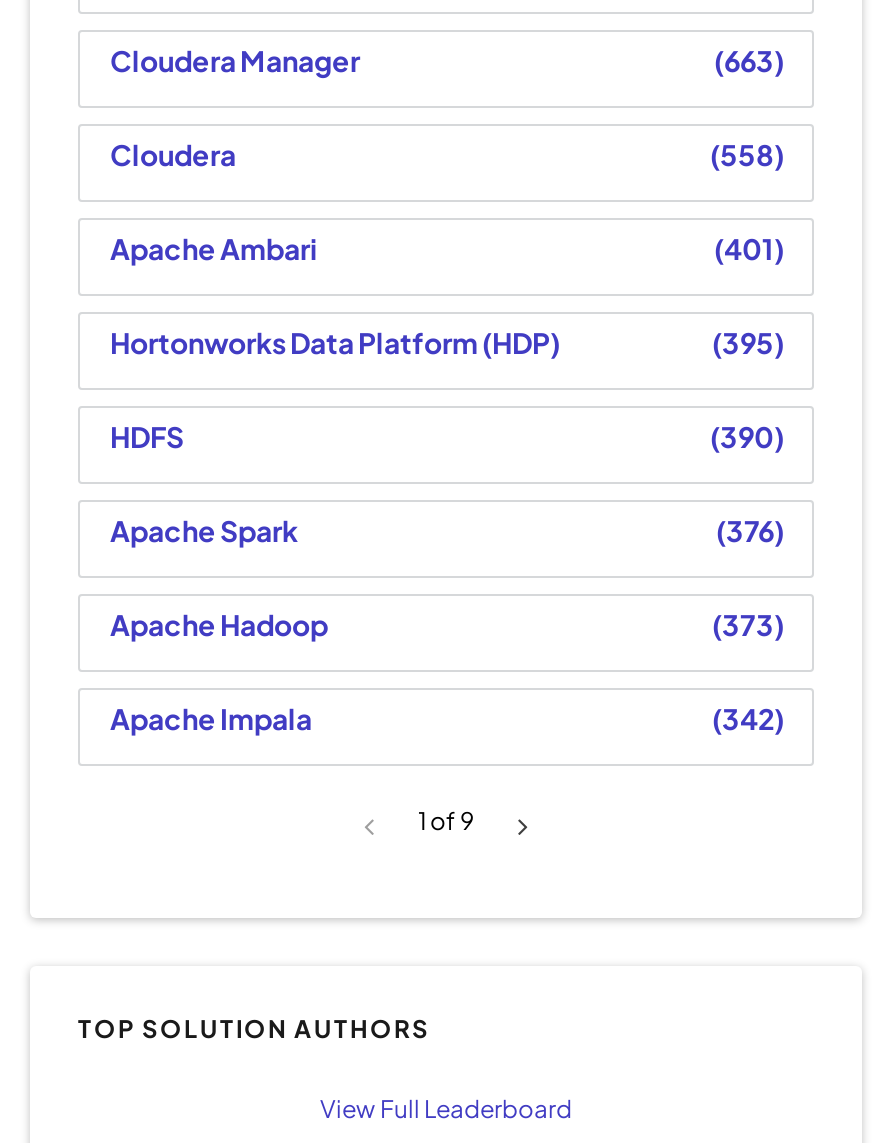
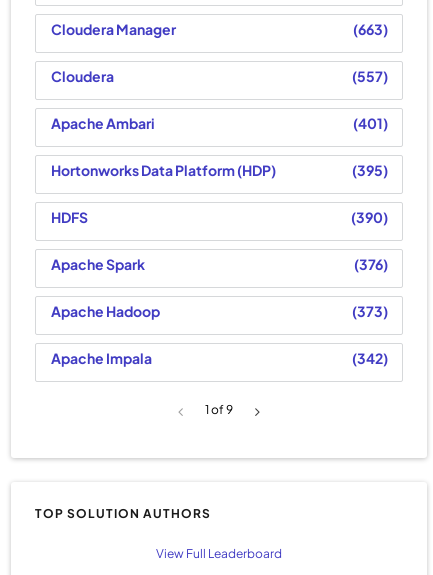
[720,136,774,172] 558 -> [357,67,383,85] 557

